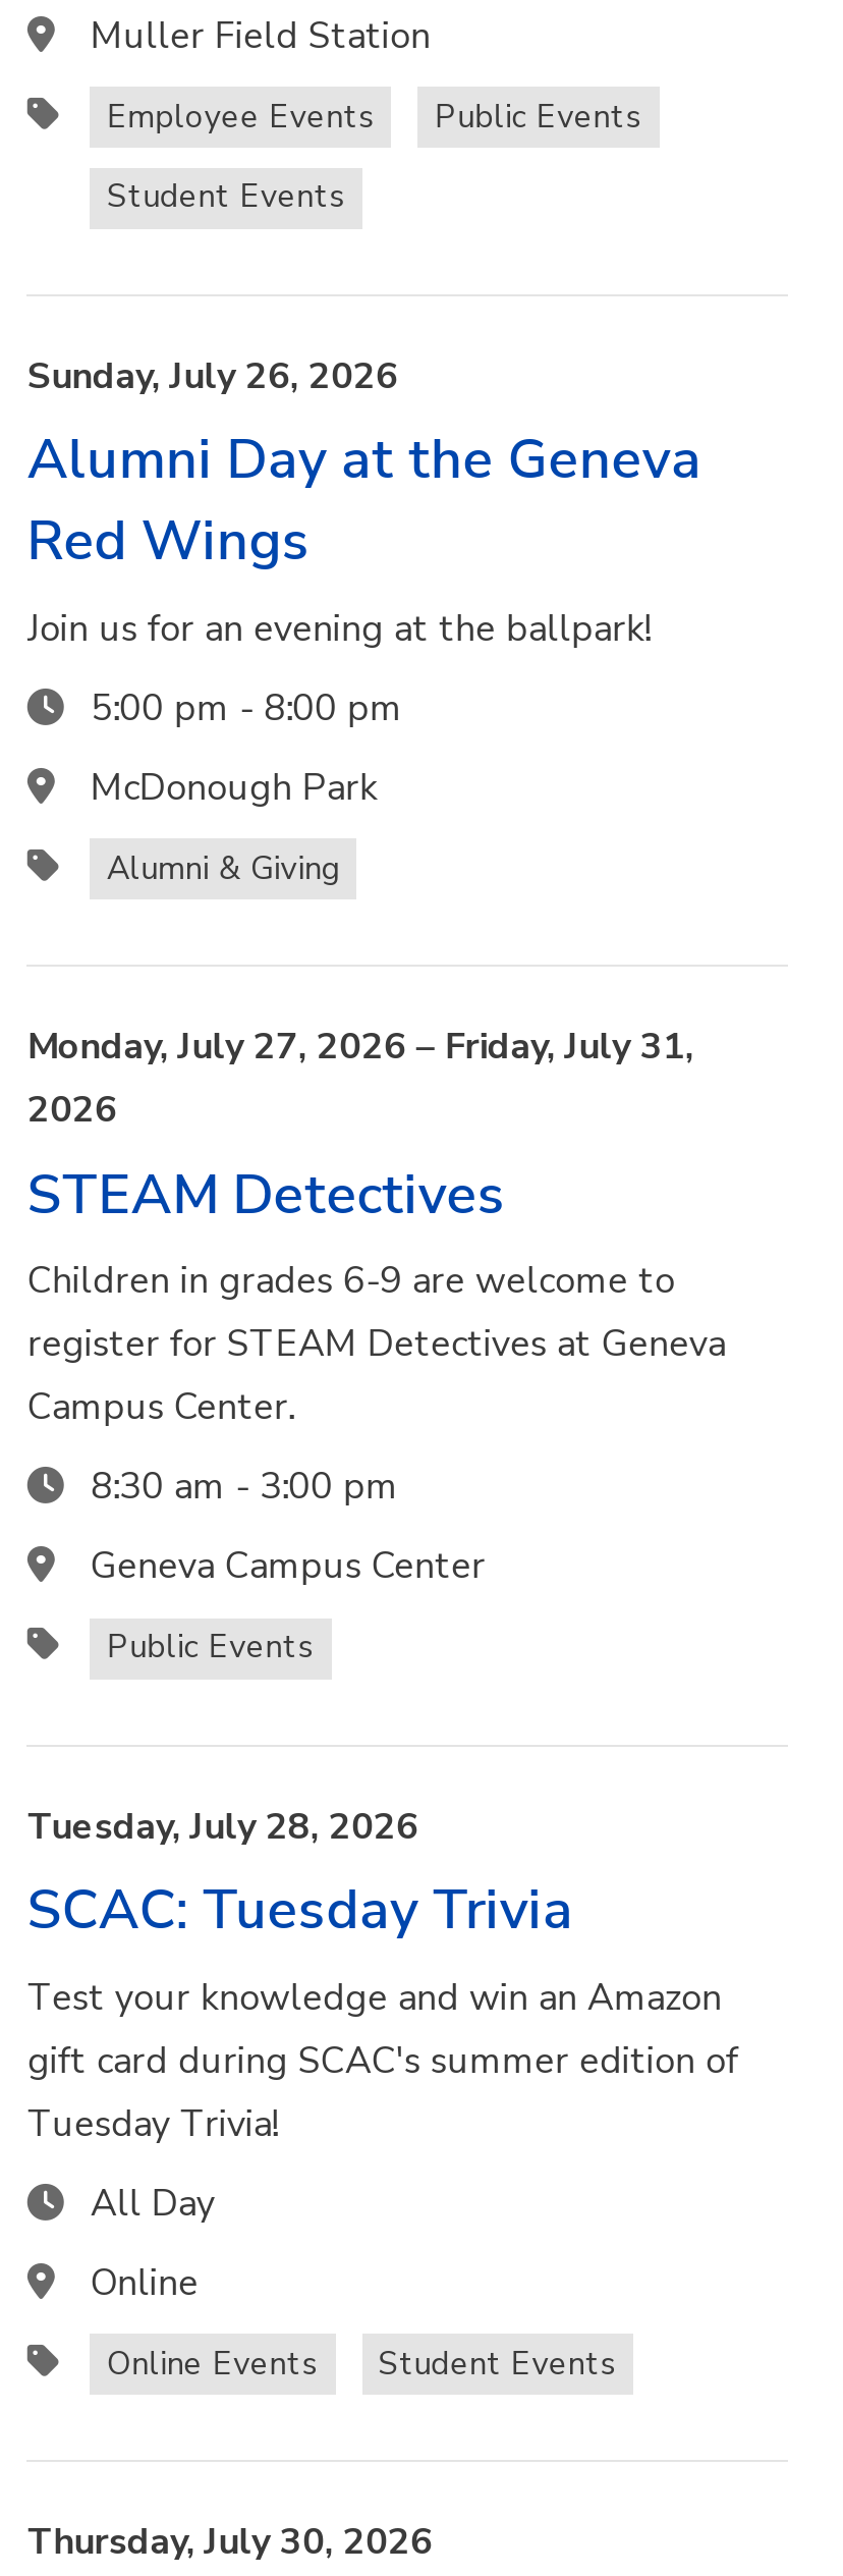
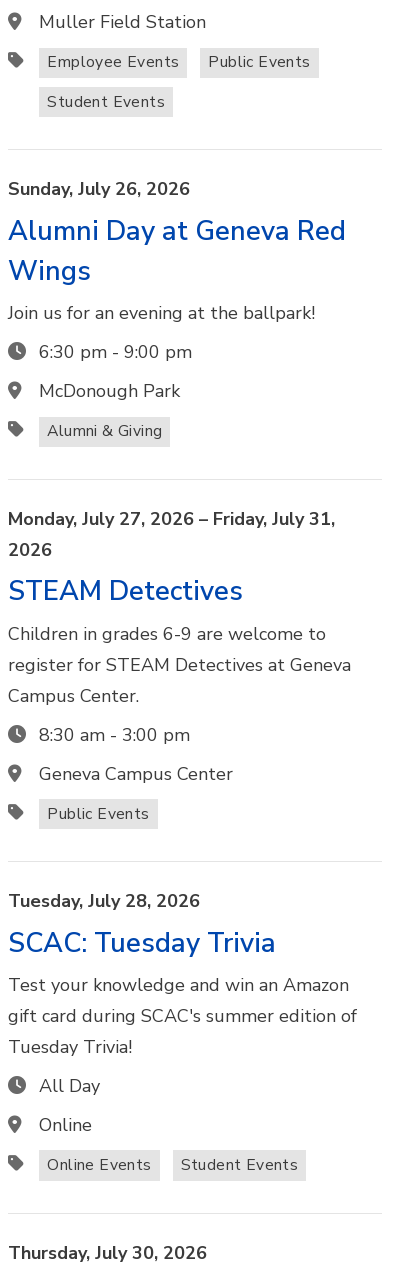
[27,424,701,580] Alumni Day at the Geneva | Red Wings -> [8,213,346,290] Alumni Day at Geneva Red | Wings
[90,683,402,732] 5:00 pm - 8:00 pm -> [39,340,192,364] 6:30 pm - 9:00 pm

